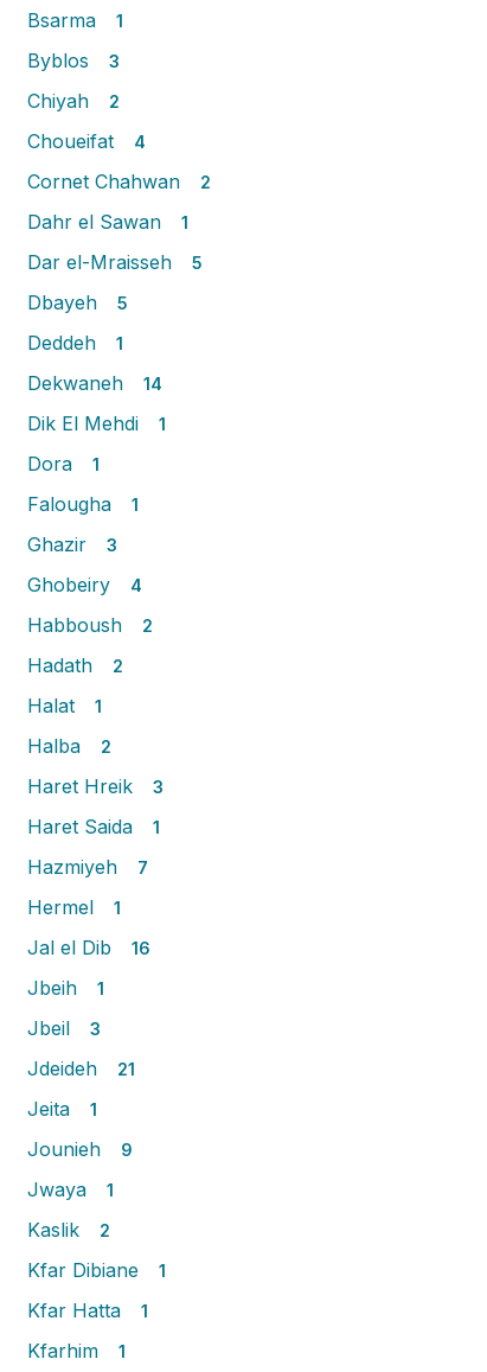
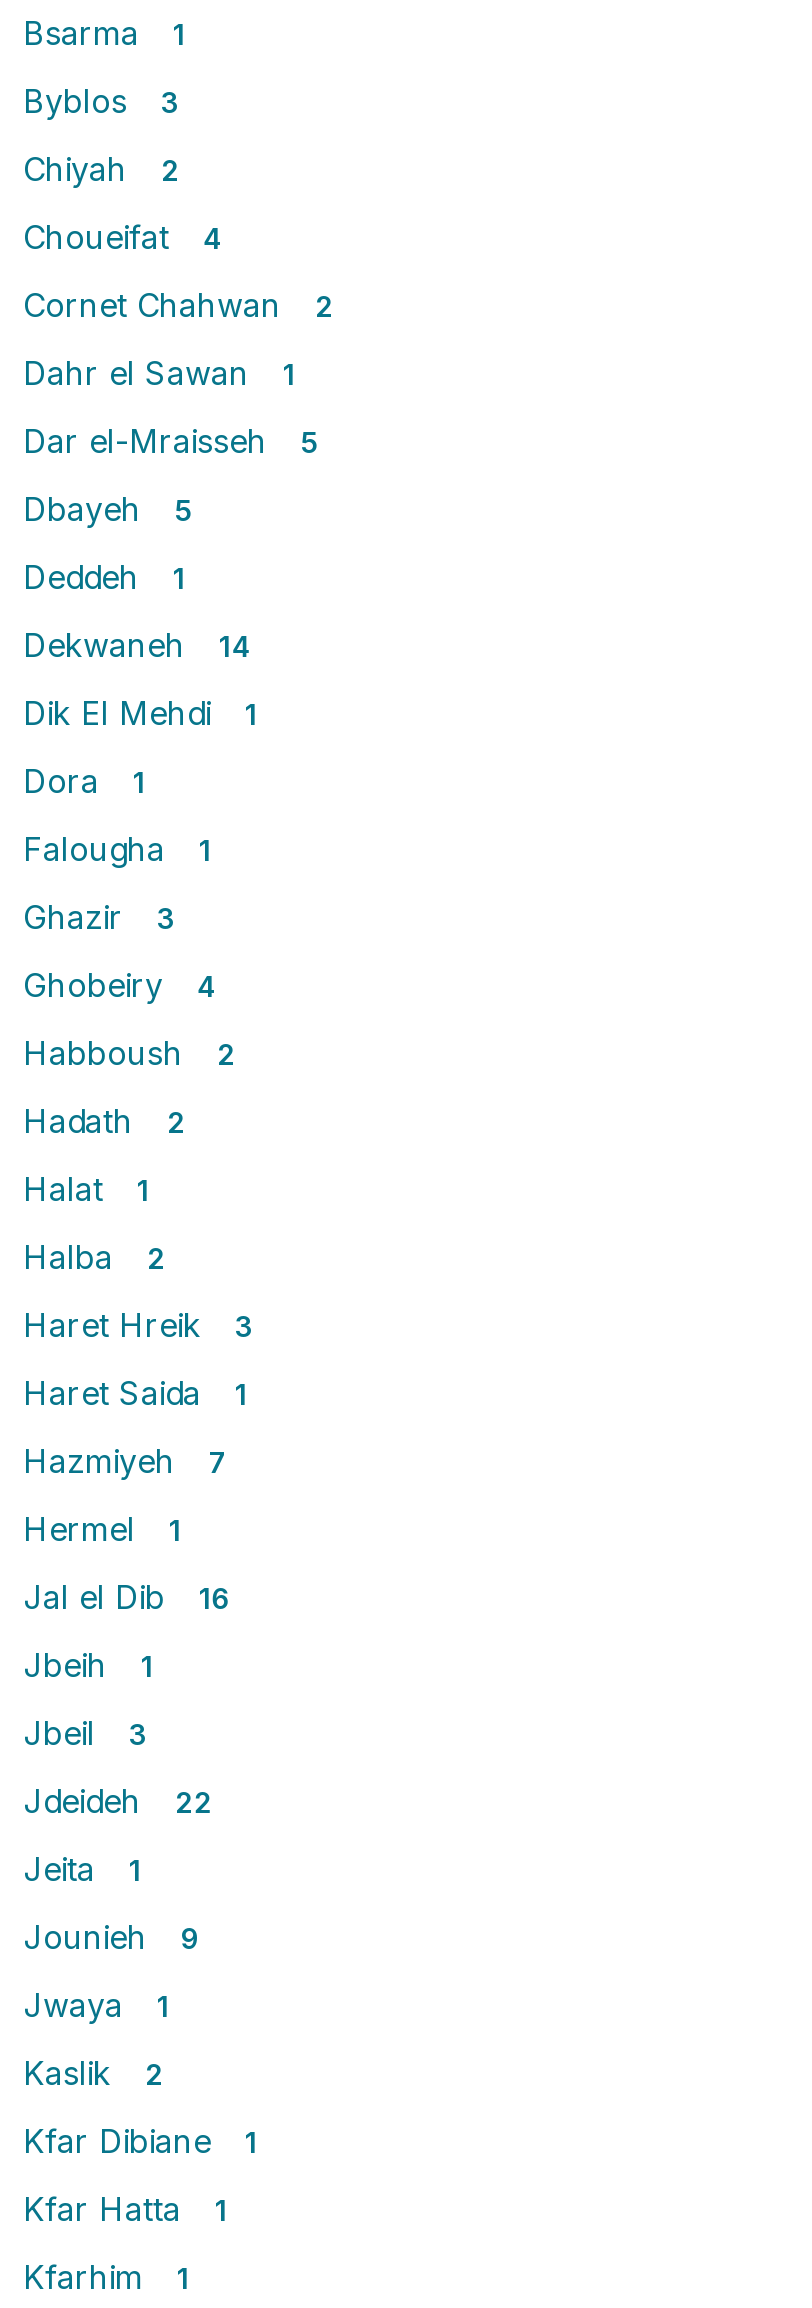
[27,1057,136,1080] Jdeideh 21 -> [23,1781,212,1821] Jdeideh 22

